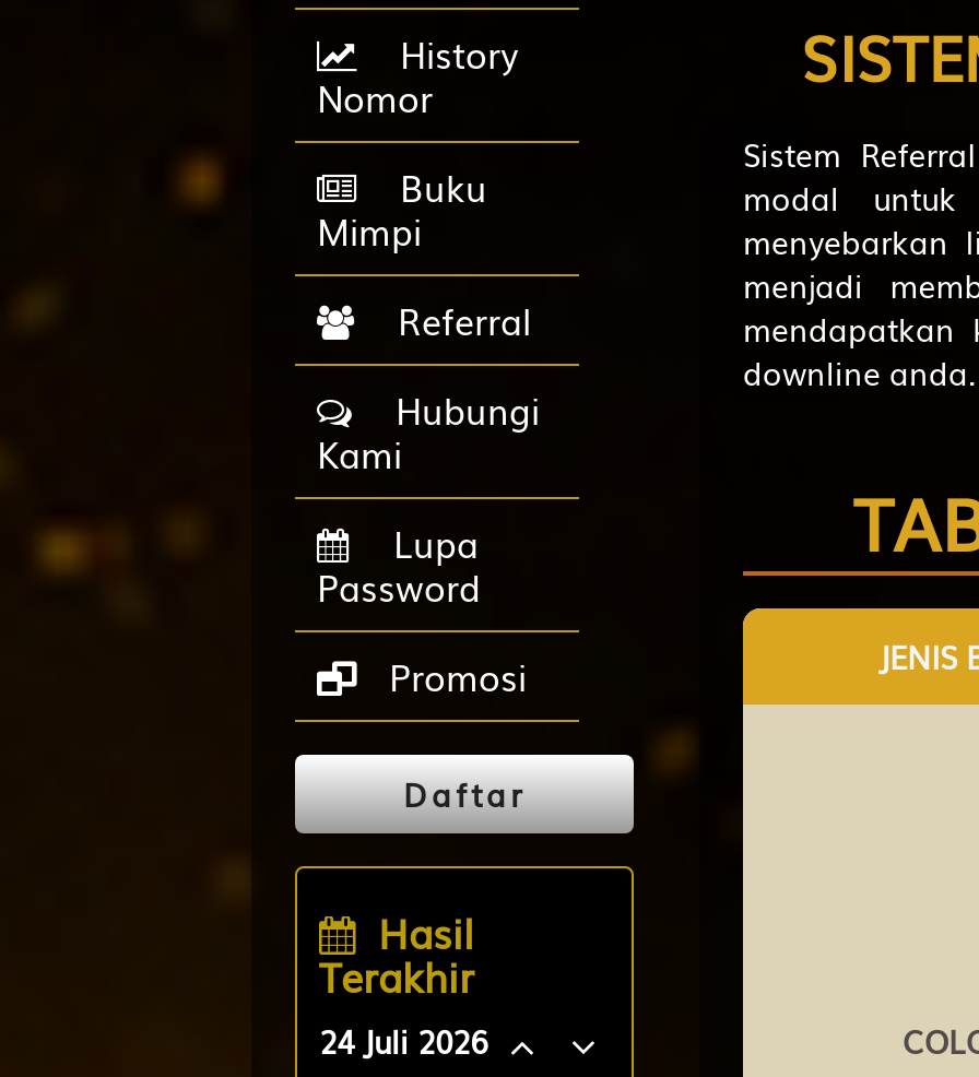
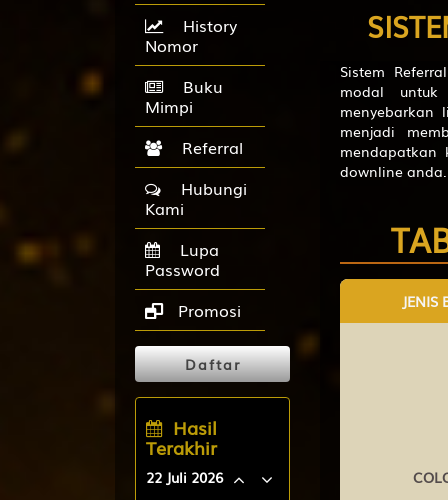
[319,1019,487,1063] 24 Juli 2026 -> [146,467,223,487] 22 Juli 2026

